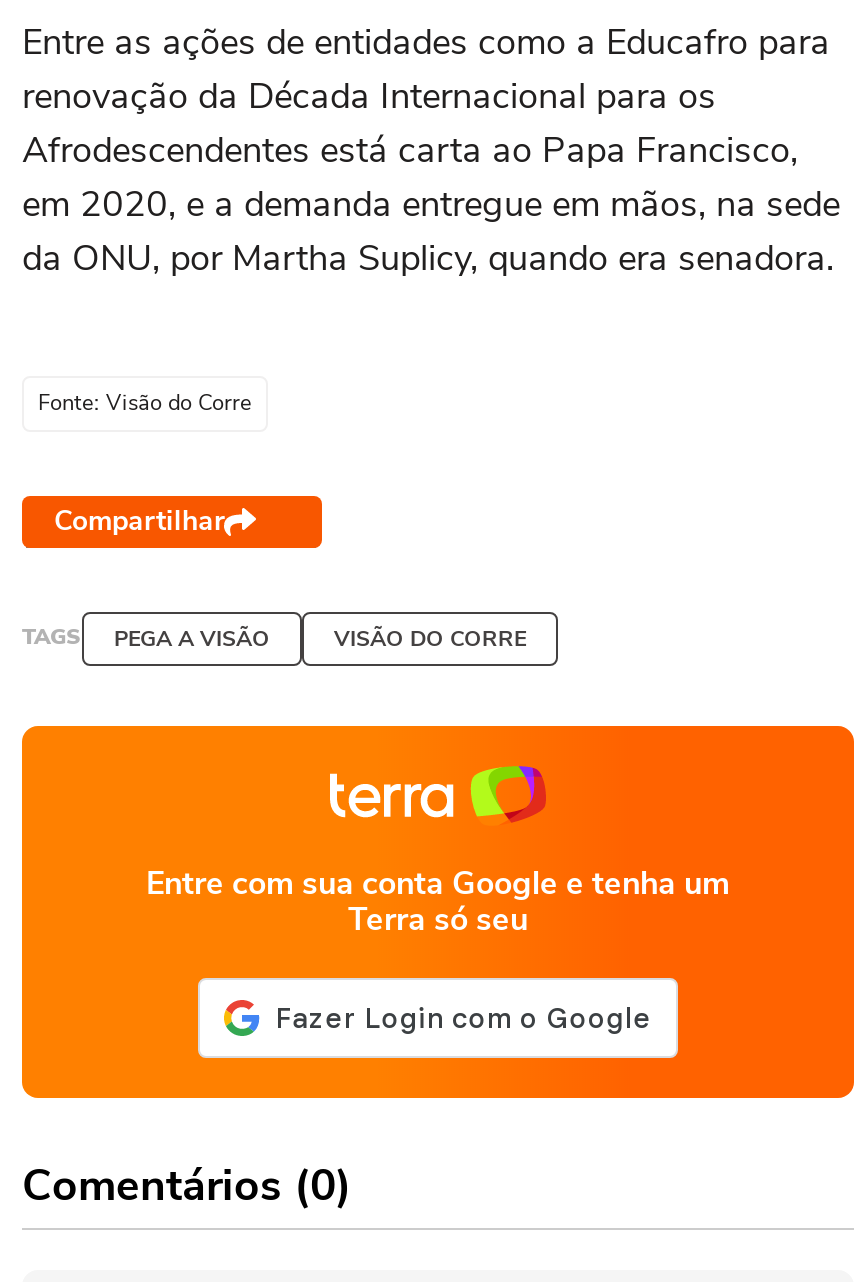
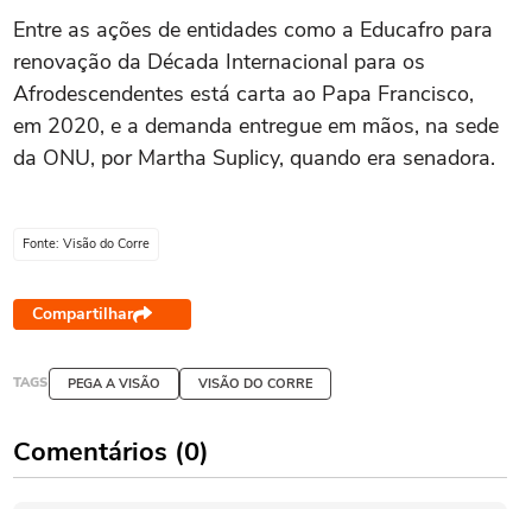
[20,724,856,1100] [image] | Entre com sua conta Google e tenha um | Terra só seu -> none

